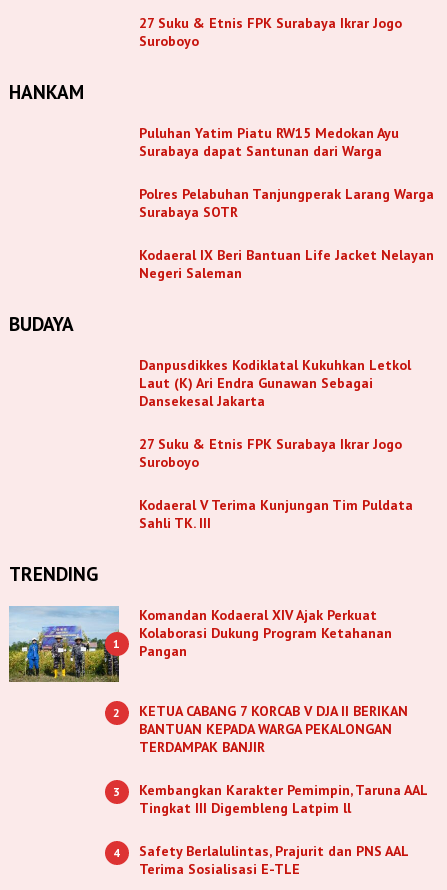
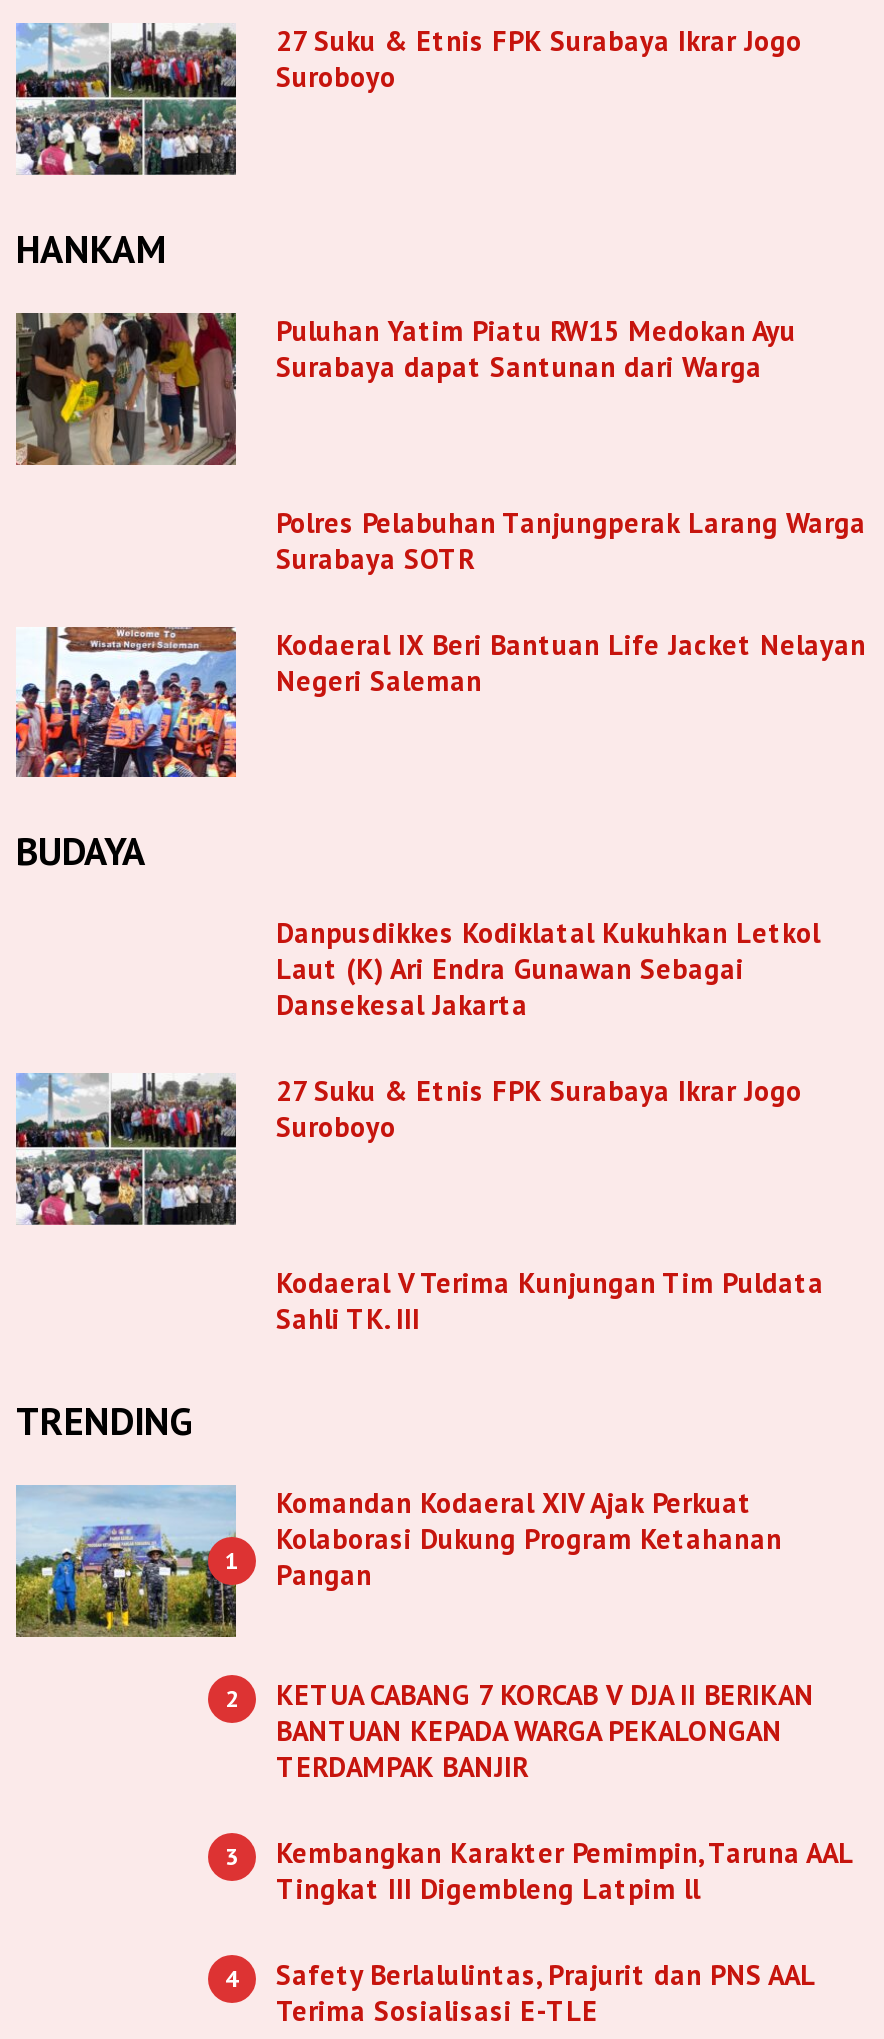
none -> [14,21,238,177] [image]
none -> [14,311,238,467] [image]
none -> [14,625,238,779] [image]
none -> [14,1071,238,1227] [image]

